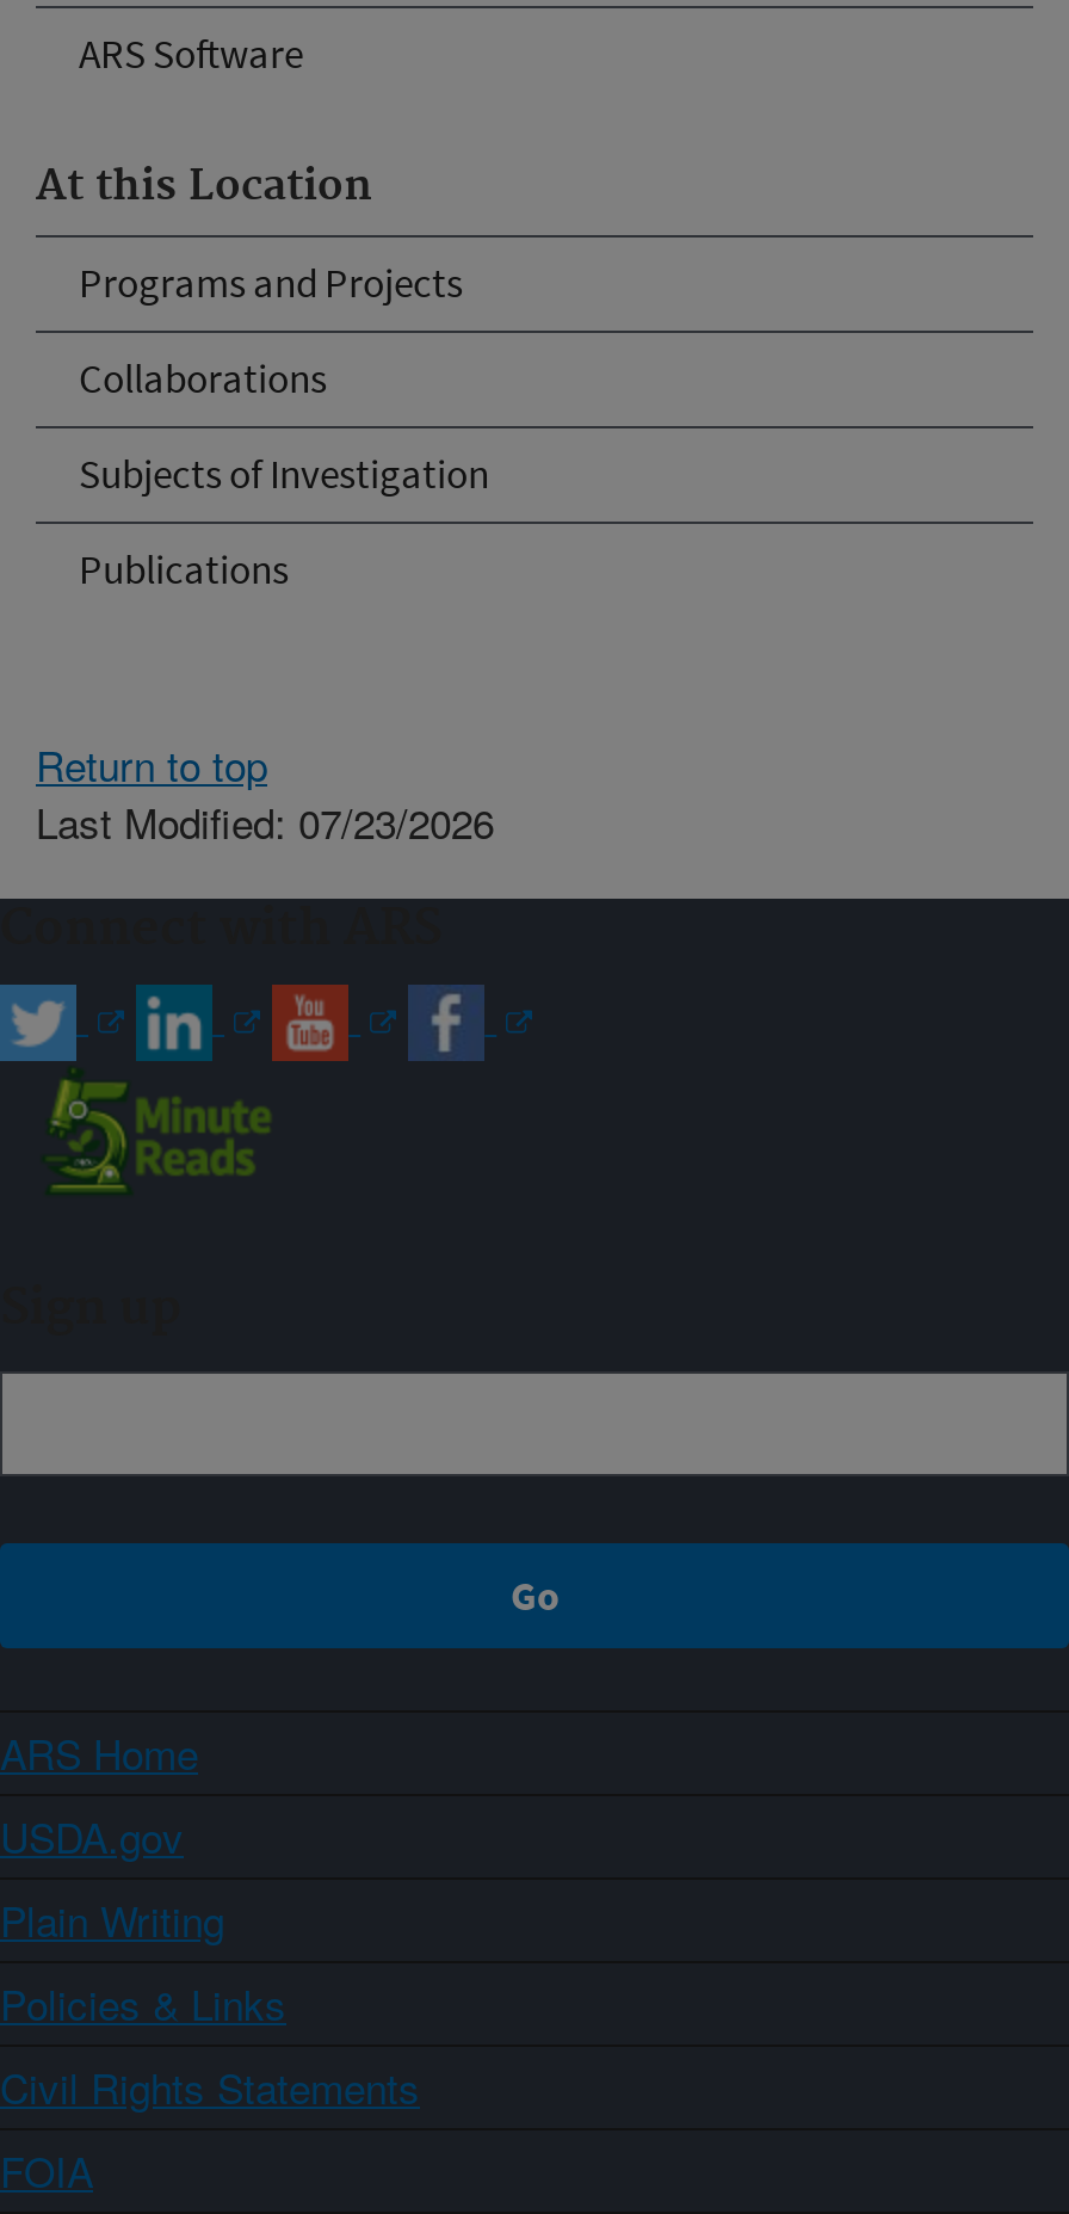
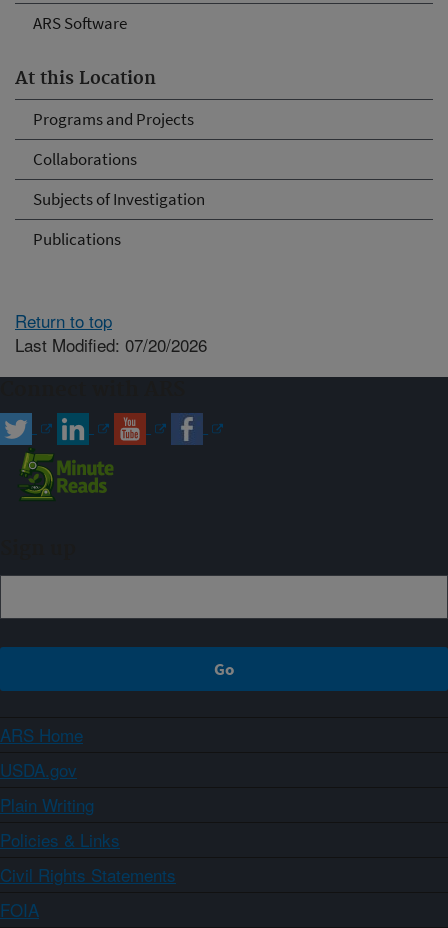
[36,790,494,850] Last Modified: 07/23/2026 -> [15,331,207,356] Last Modified: 07/20/2026

